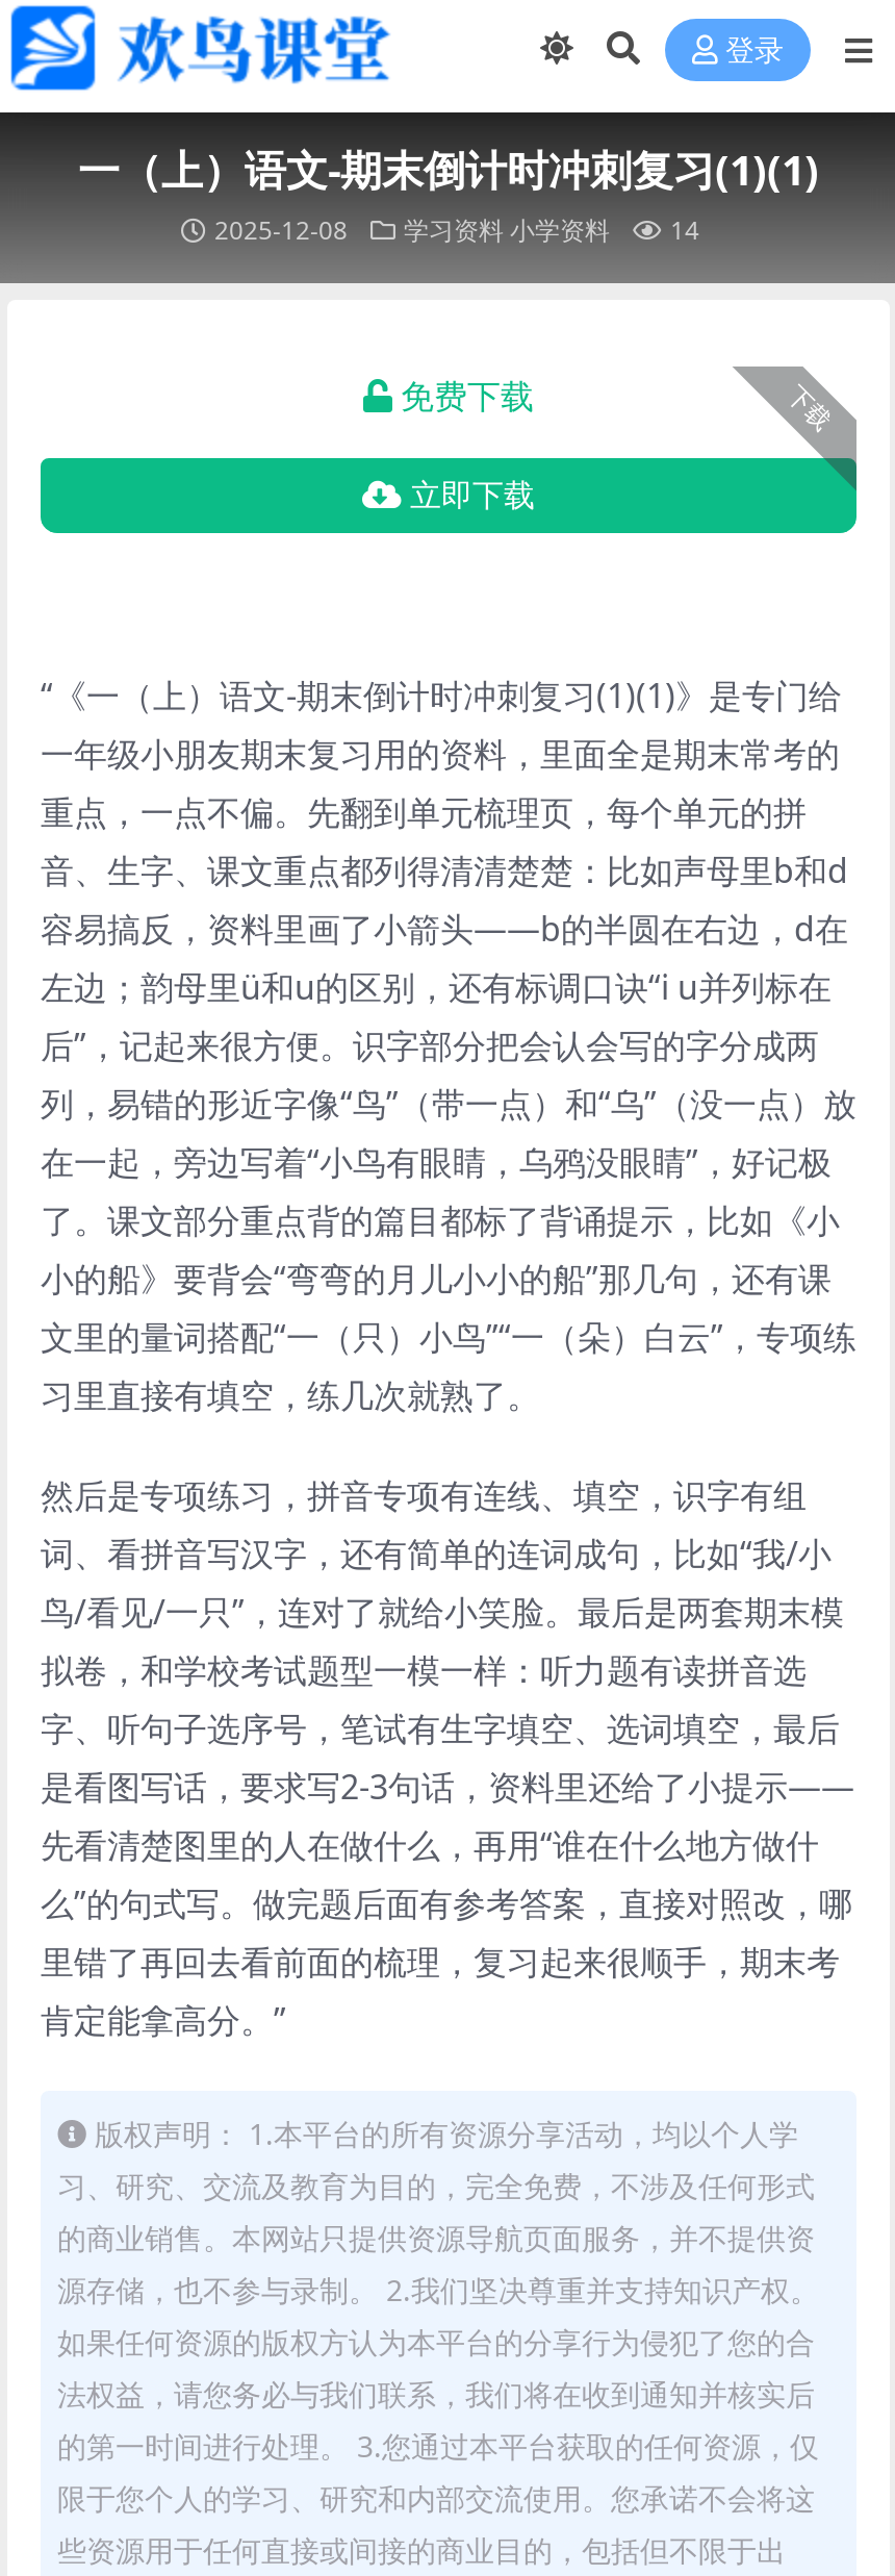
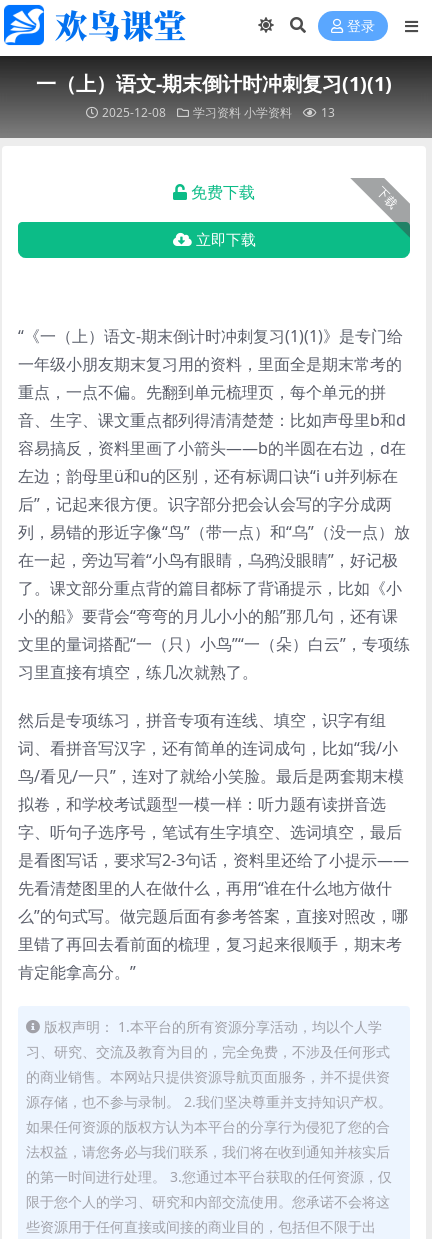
[214,212,699,248] 2025-12-08 学习资料 小学资料 14 -> [101,104,334,121] 2025-12-08 学习资料 小学资料 13

